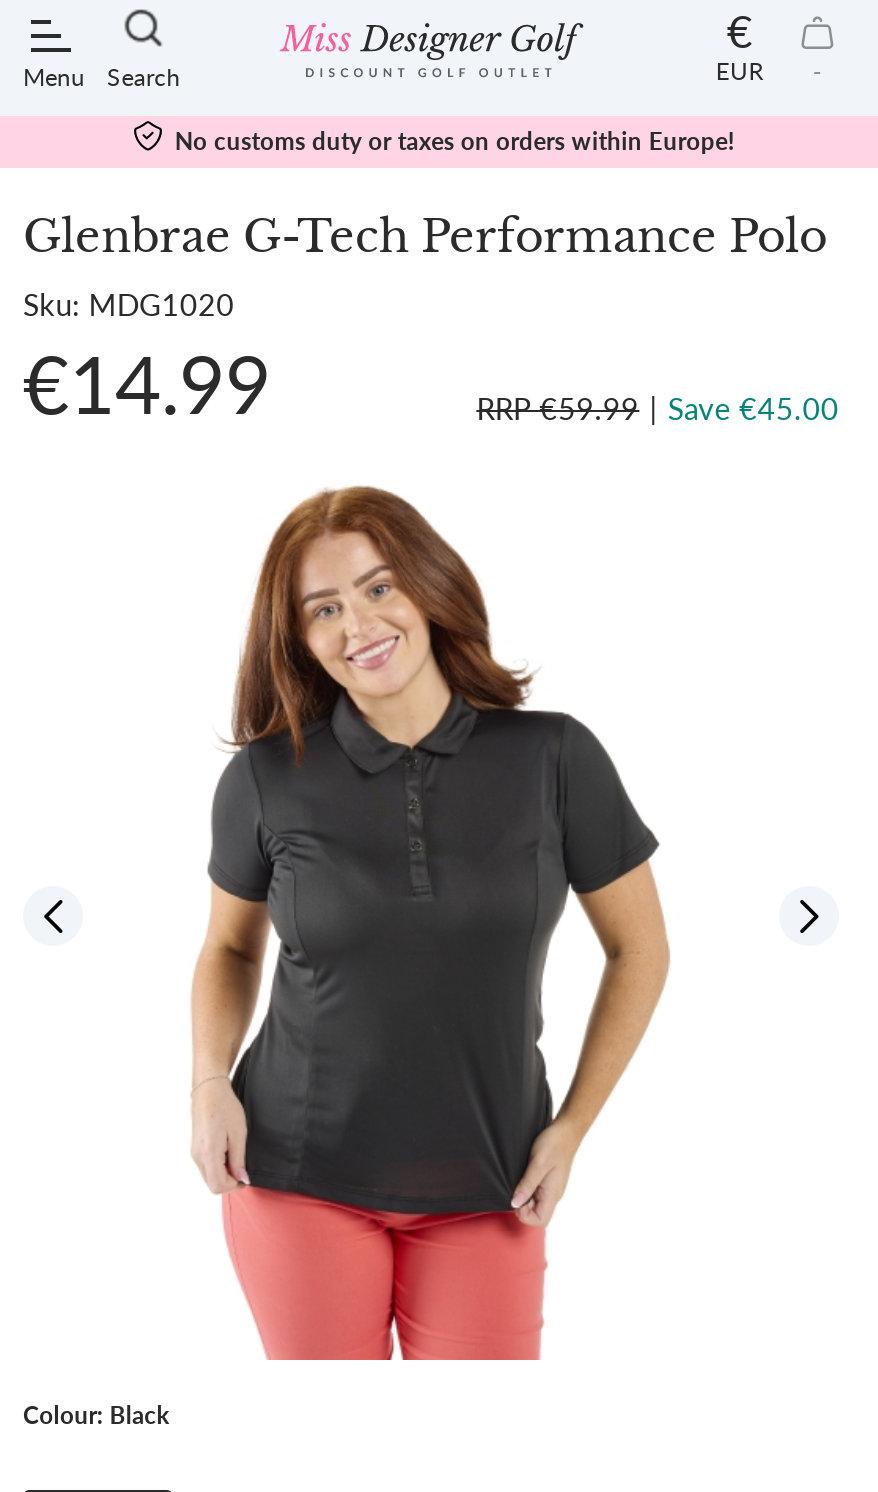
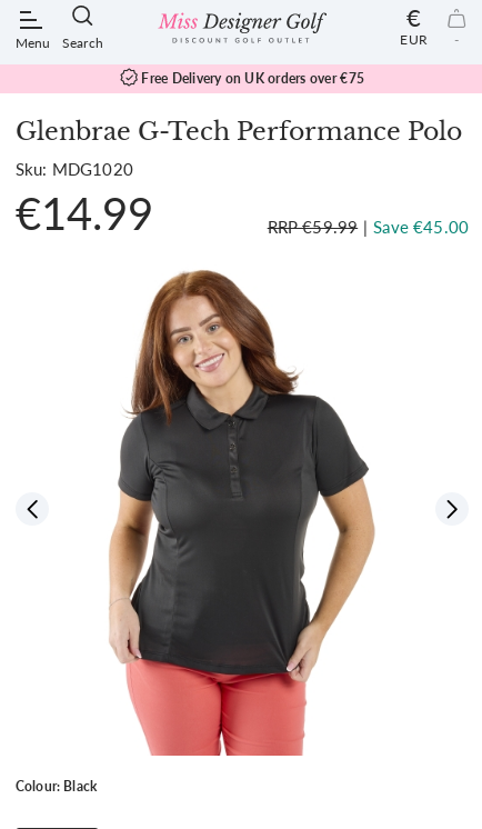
[168,126,734,156] No customs duty or taxes on orders within Europe! -> [138,70,364,87] Free Delivery on UK orders over €75

